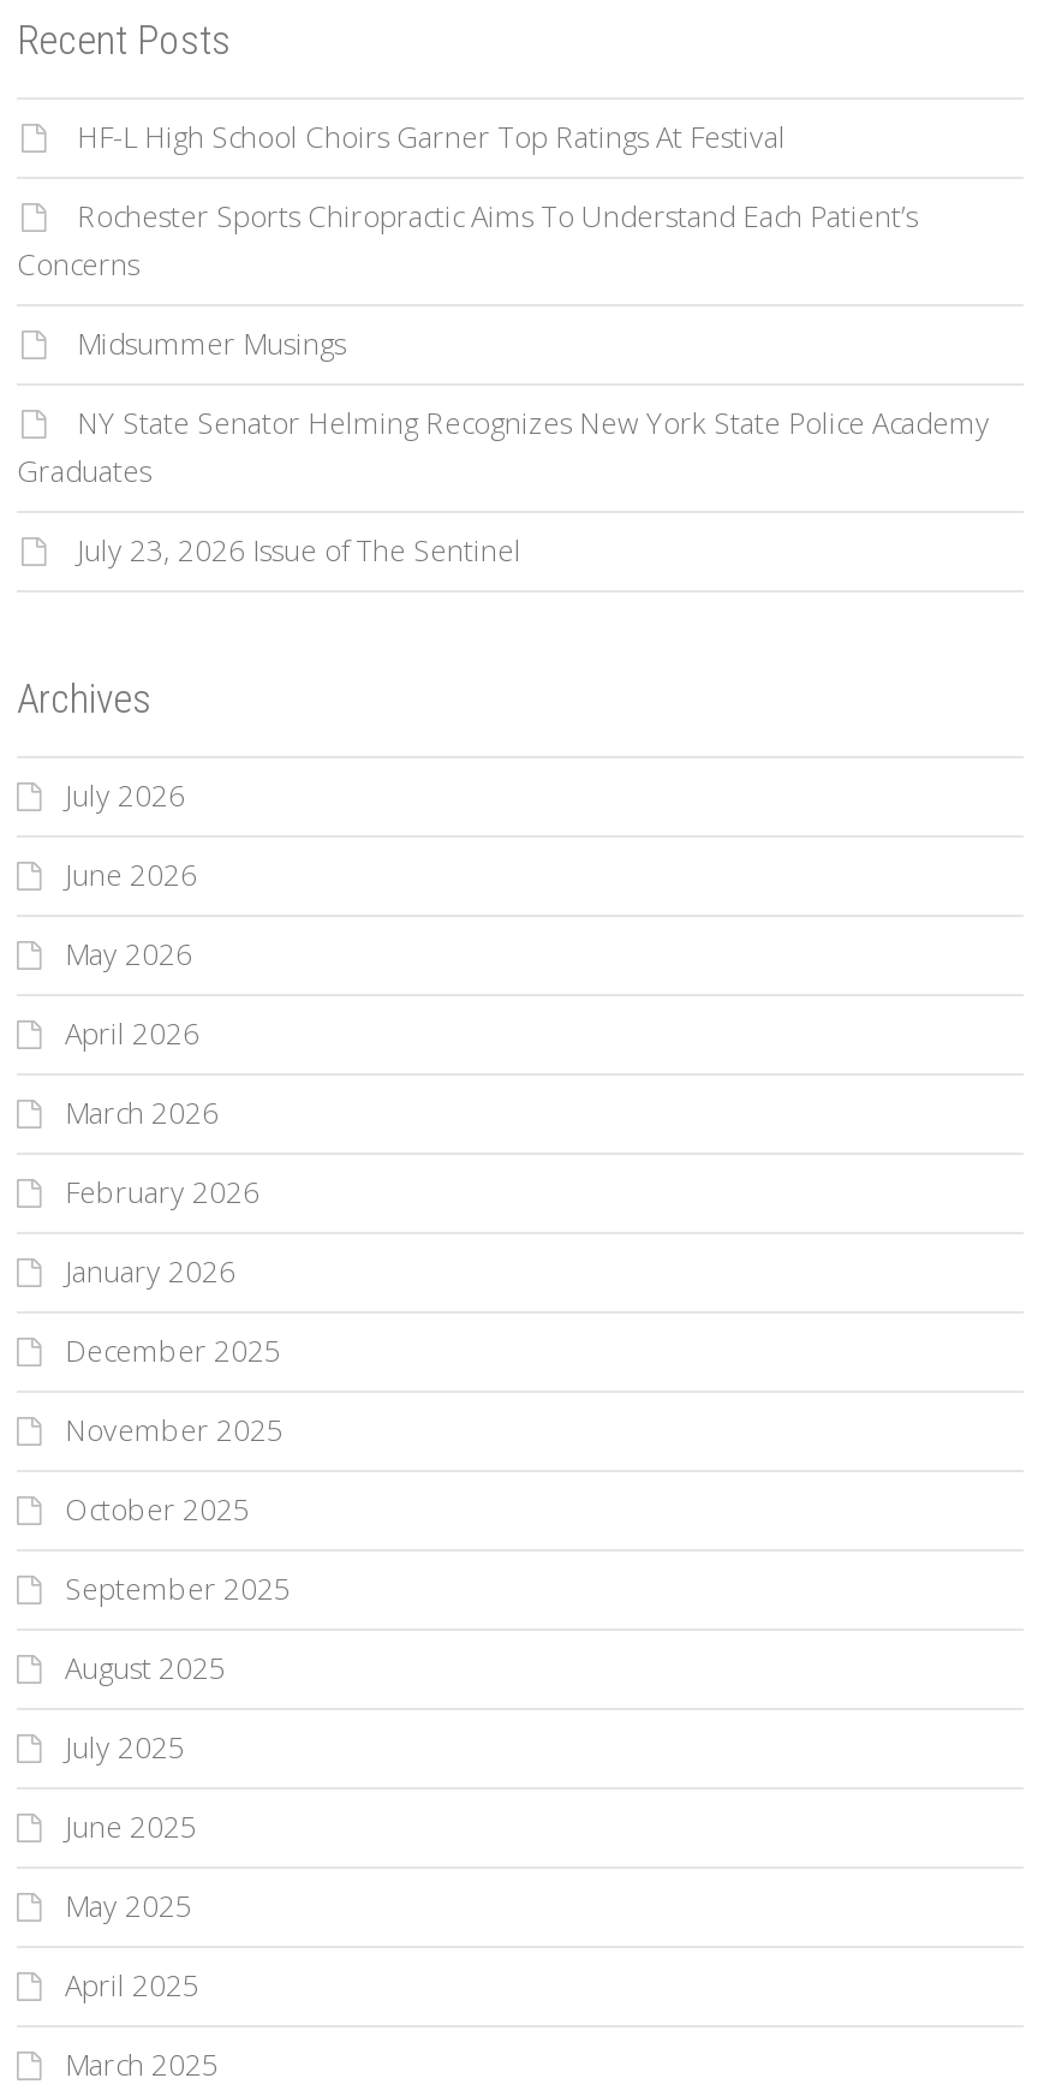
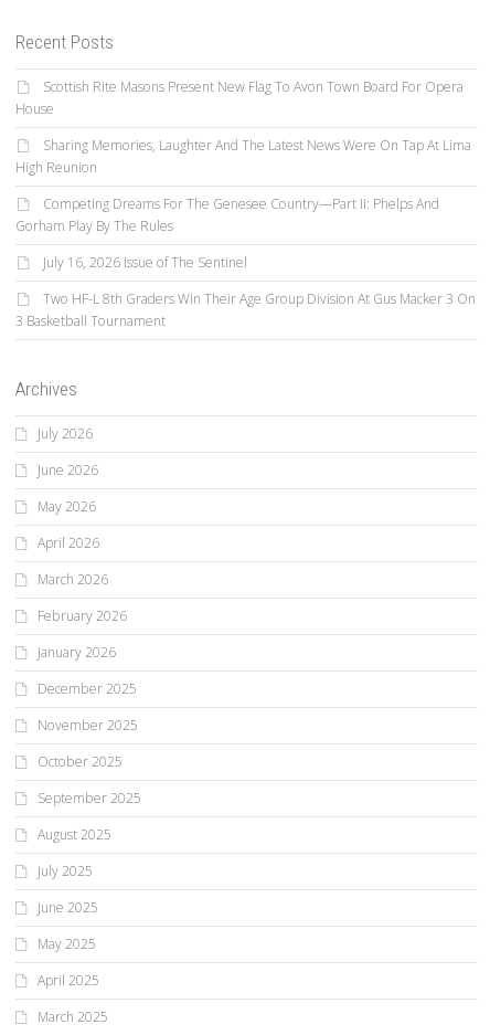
[77,117,786,158] HF-L High School Choirs Garner Top Ratings At Festival -> [15,78,464,119] Scottish Rite Masons Present New Flag To Avon Town Board For Opera | House
[17,197,918,286] Rochester Sports Chiropractic Aims To Understand Each Patient’s | Concerns -> [15,136,471,177] Sharing Memories, Laughter And The Latest News Were On Tap At Lima | High Reunion
[77,324,346,365] Midsummer Musings -> [15,195,439,236] Competing Dreams For The Genesee Country—Part II: Phelps And | Gorham Play By The Rules
[17,403,990,492] NY State Senator Helming Recognizes New York State Police Academy | Graduates -> [43,253,247,272] July 16, 2026 Issue of The Sentinel
[77,531,521,572] July 23, 2026 Issue of The Sentinel -> [15,290,476,331] Two HF-L 8th Graders Win Their Age Group Division At Gus Macker 3 On | 3 Basketball Tournament

